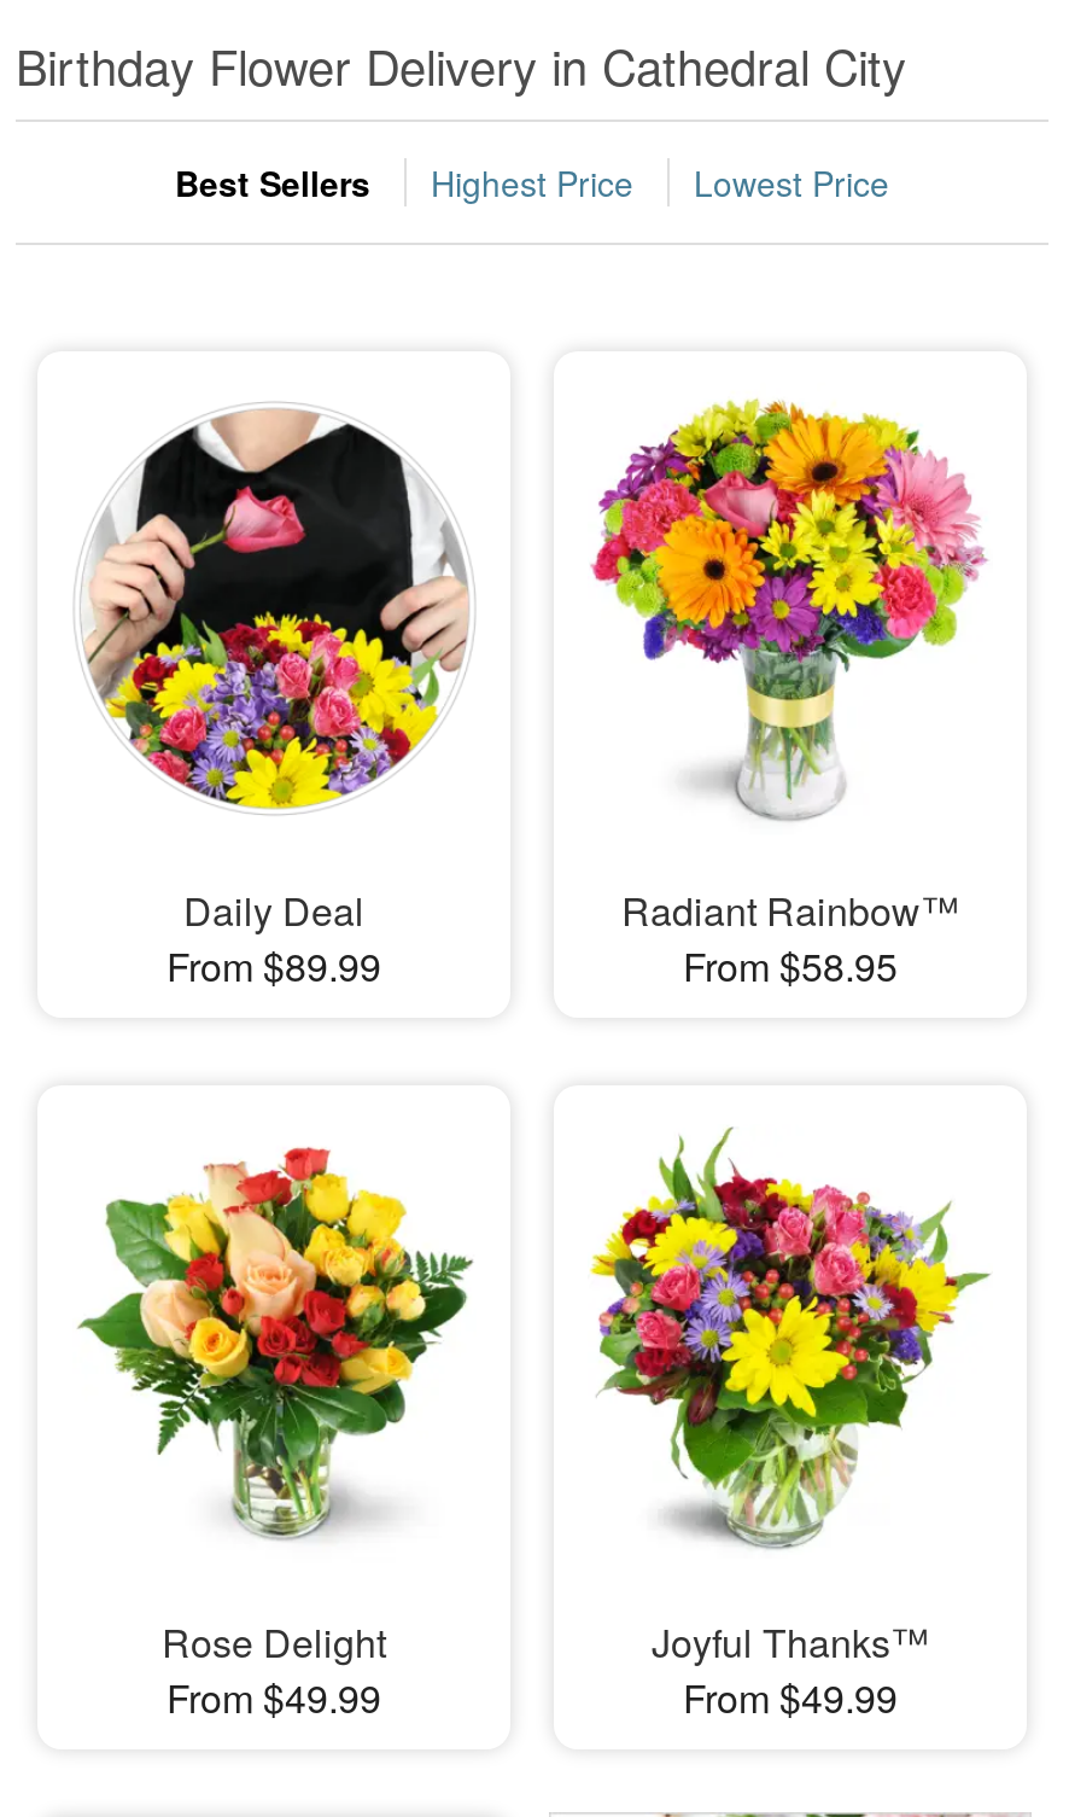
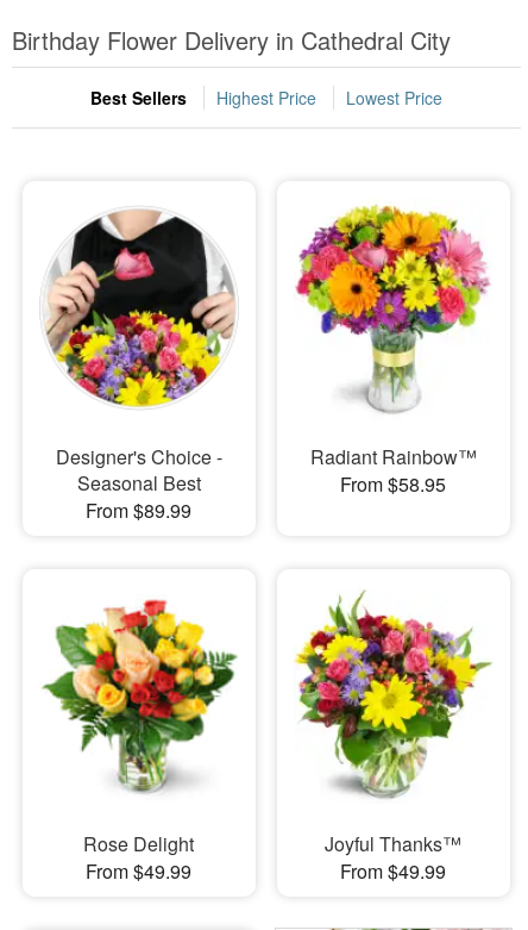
[183,882,364,937] Daily Deal -> [56,442,222,496] Designer's Choice - | Seasonal Best

